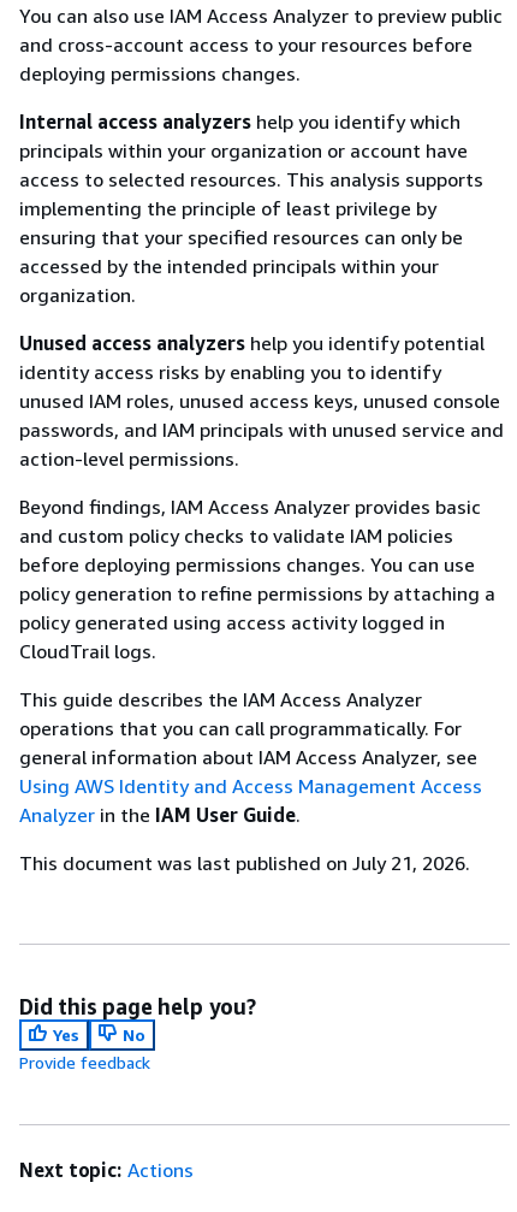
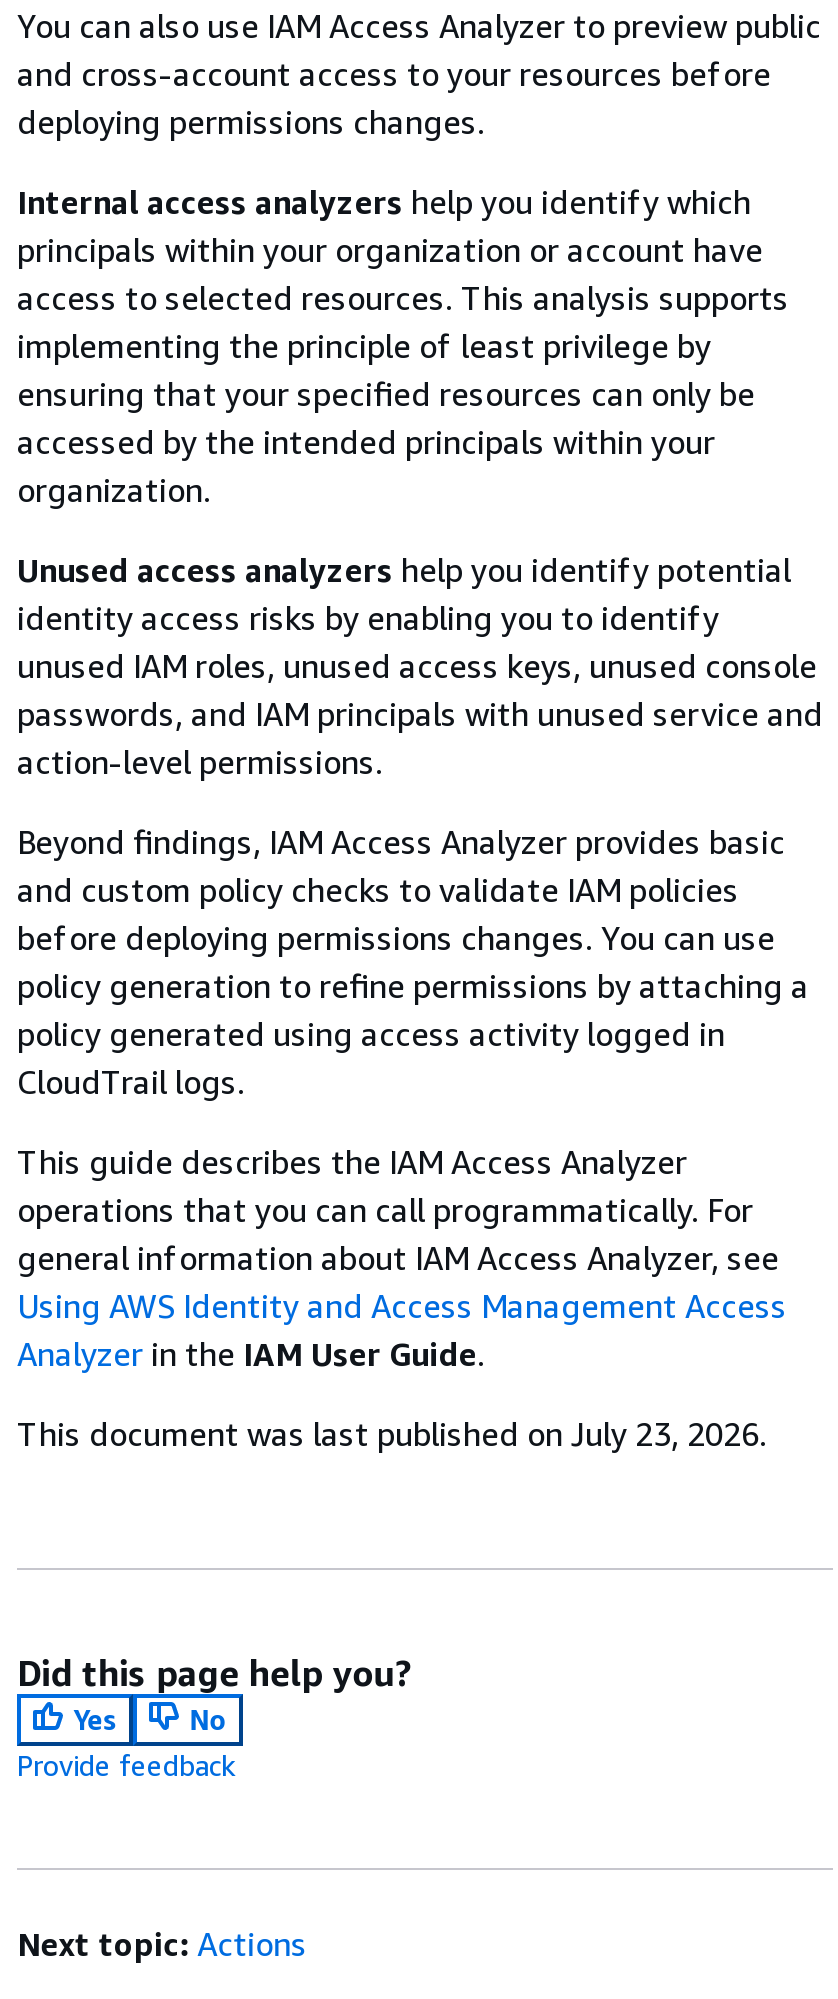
[19,851,470,875] This document was last published on July 21, 2026. -> [17,1414,767,1454] This document was last published on July 23, 2026.

